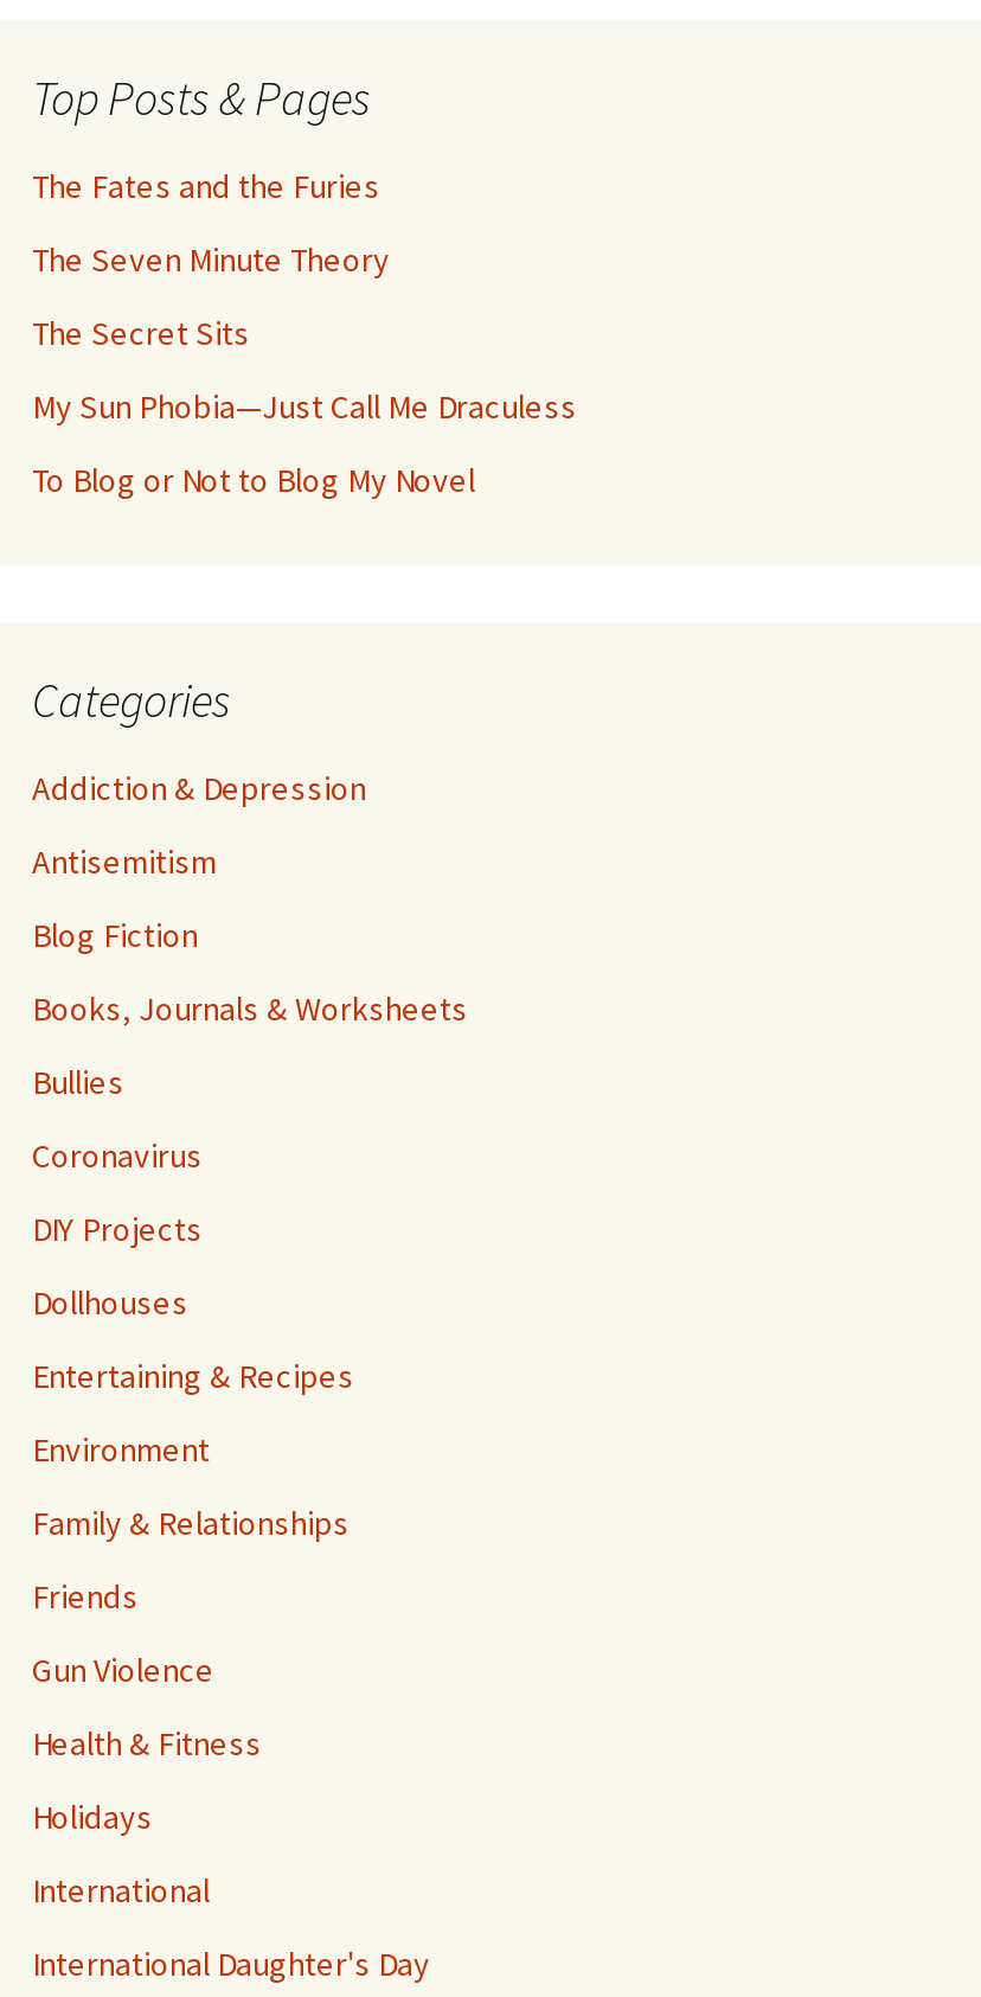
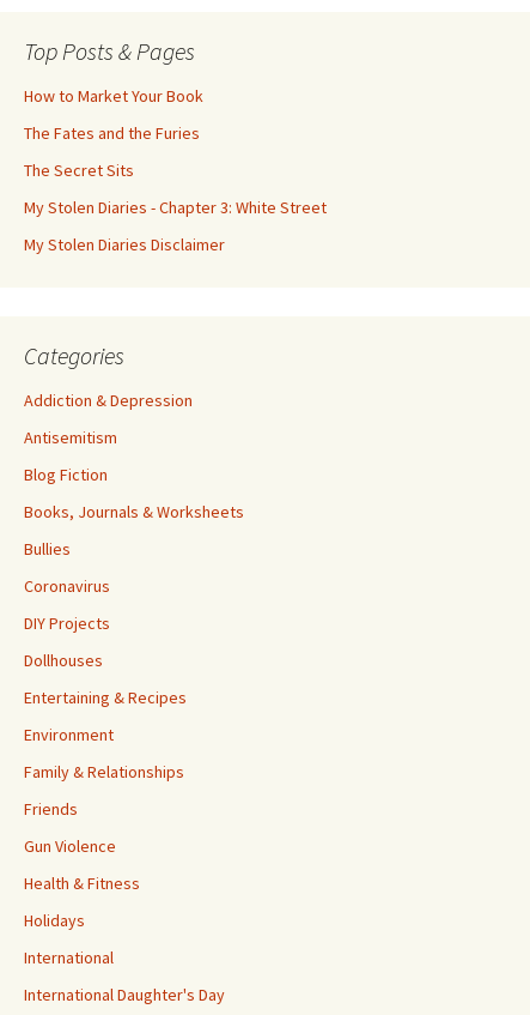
none -> [24,85,203,107] How to Market Your Book
moved [32,164,380,206] -> [24,122,200,144]: The Fates and the Furies
[32,237,390,280] The Seven Minute Theory -> none
[32,384,577,427] My Sun Phobia—Just Call Me Draculess -> [24,197,327,218] My Stolen Diaries - Chapter 3: White Street
[32,457,475,500] To Blog or Not to Blog My Novel -> [24,234,225,255] My Stolen Diaries Disclaimer

